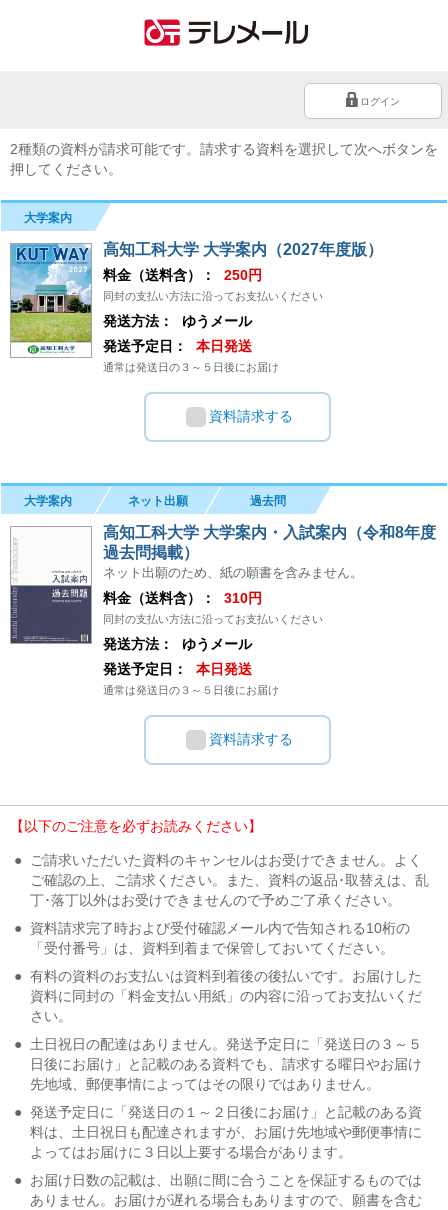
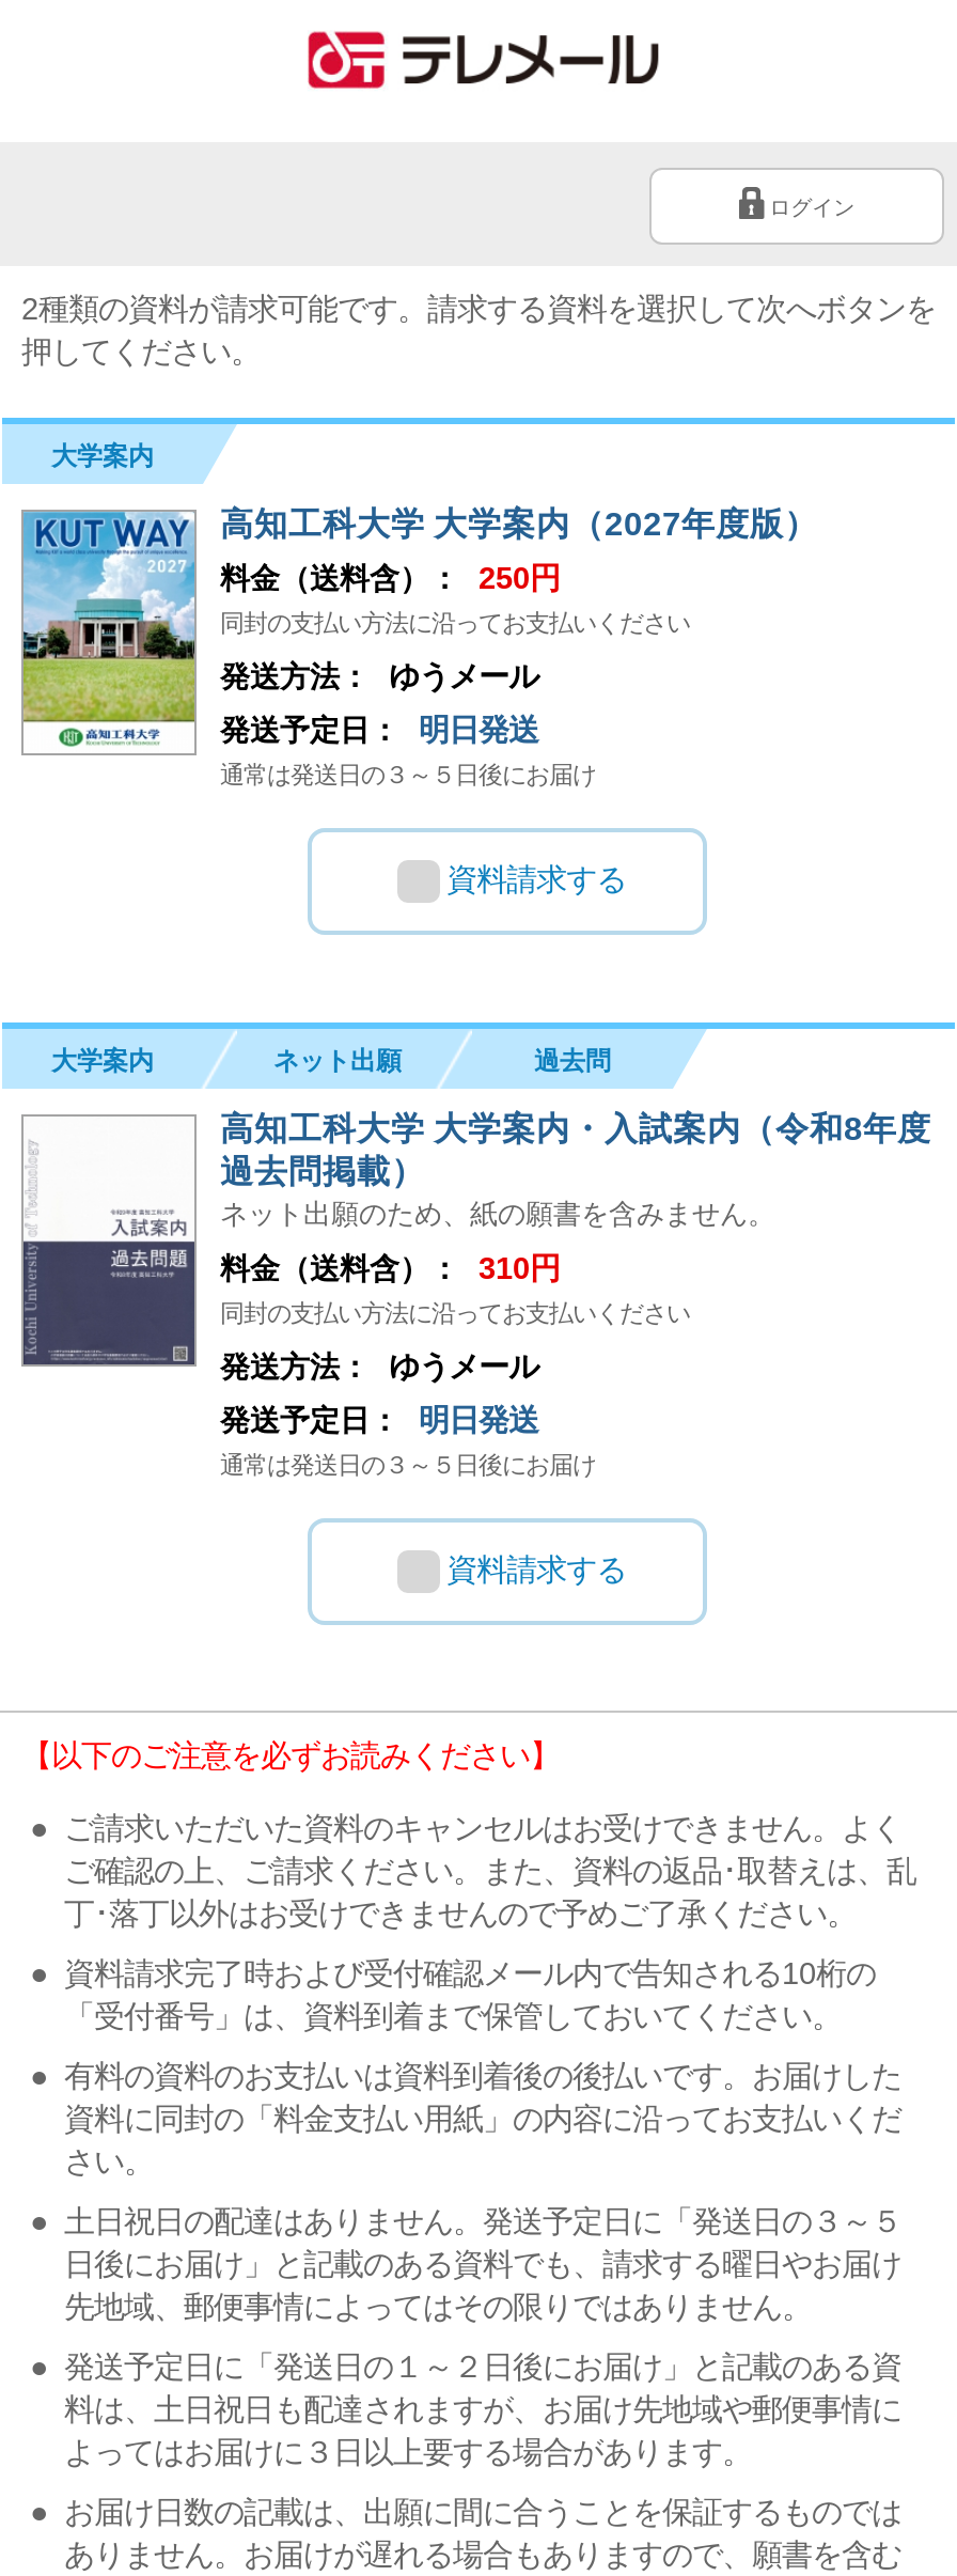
[103,338,252,354] 発送予定日： 本日発送 -> [220,712,538,746] 発送予定日： 明日発送
[103,661,252,677] 発送予定日： 本日発送 -> [220,1402,538,1436] 発送予定日： 明日発送

